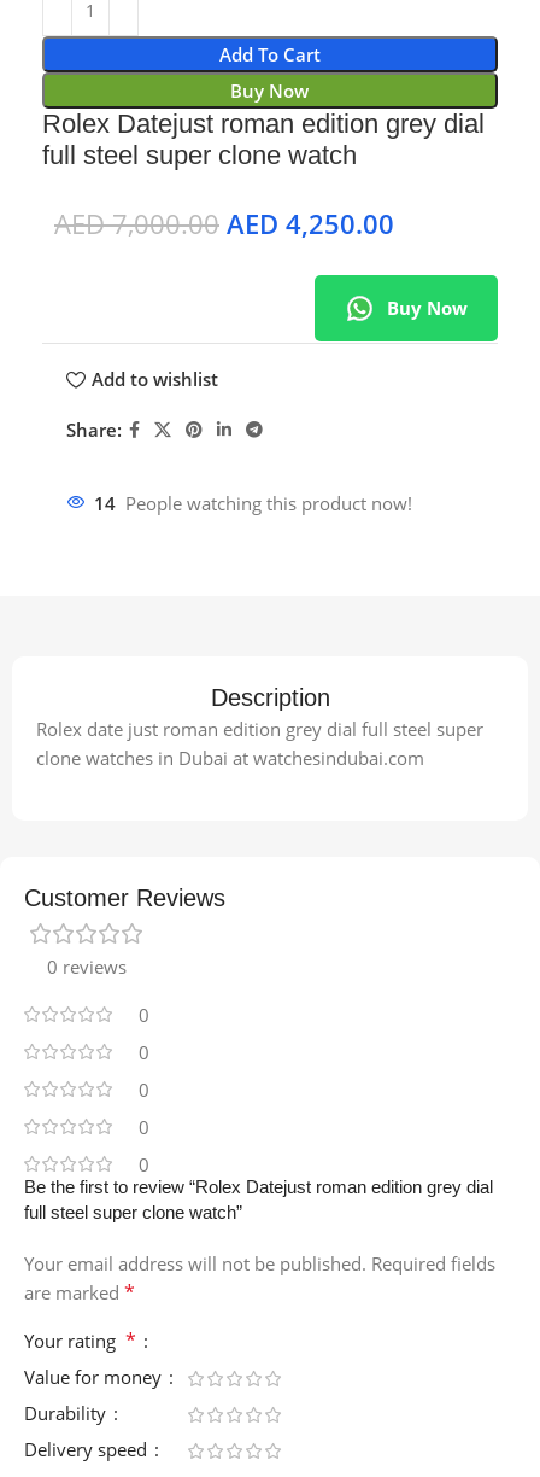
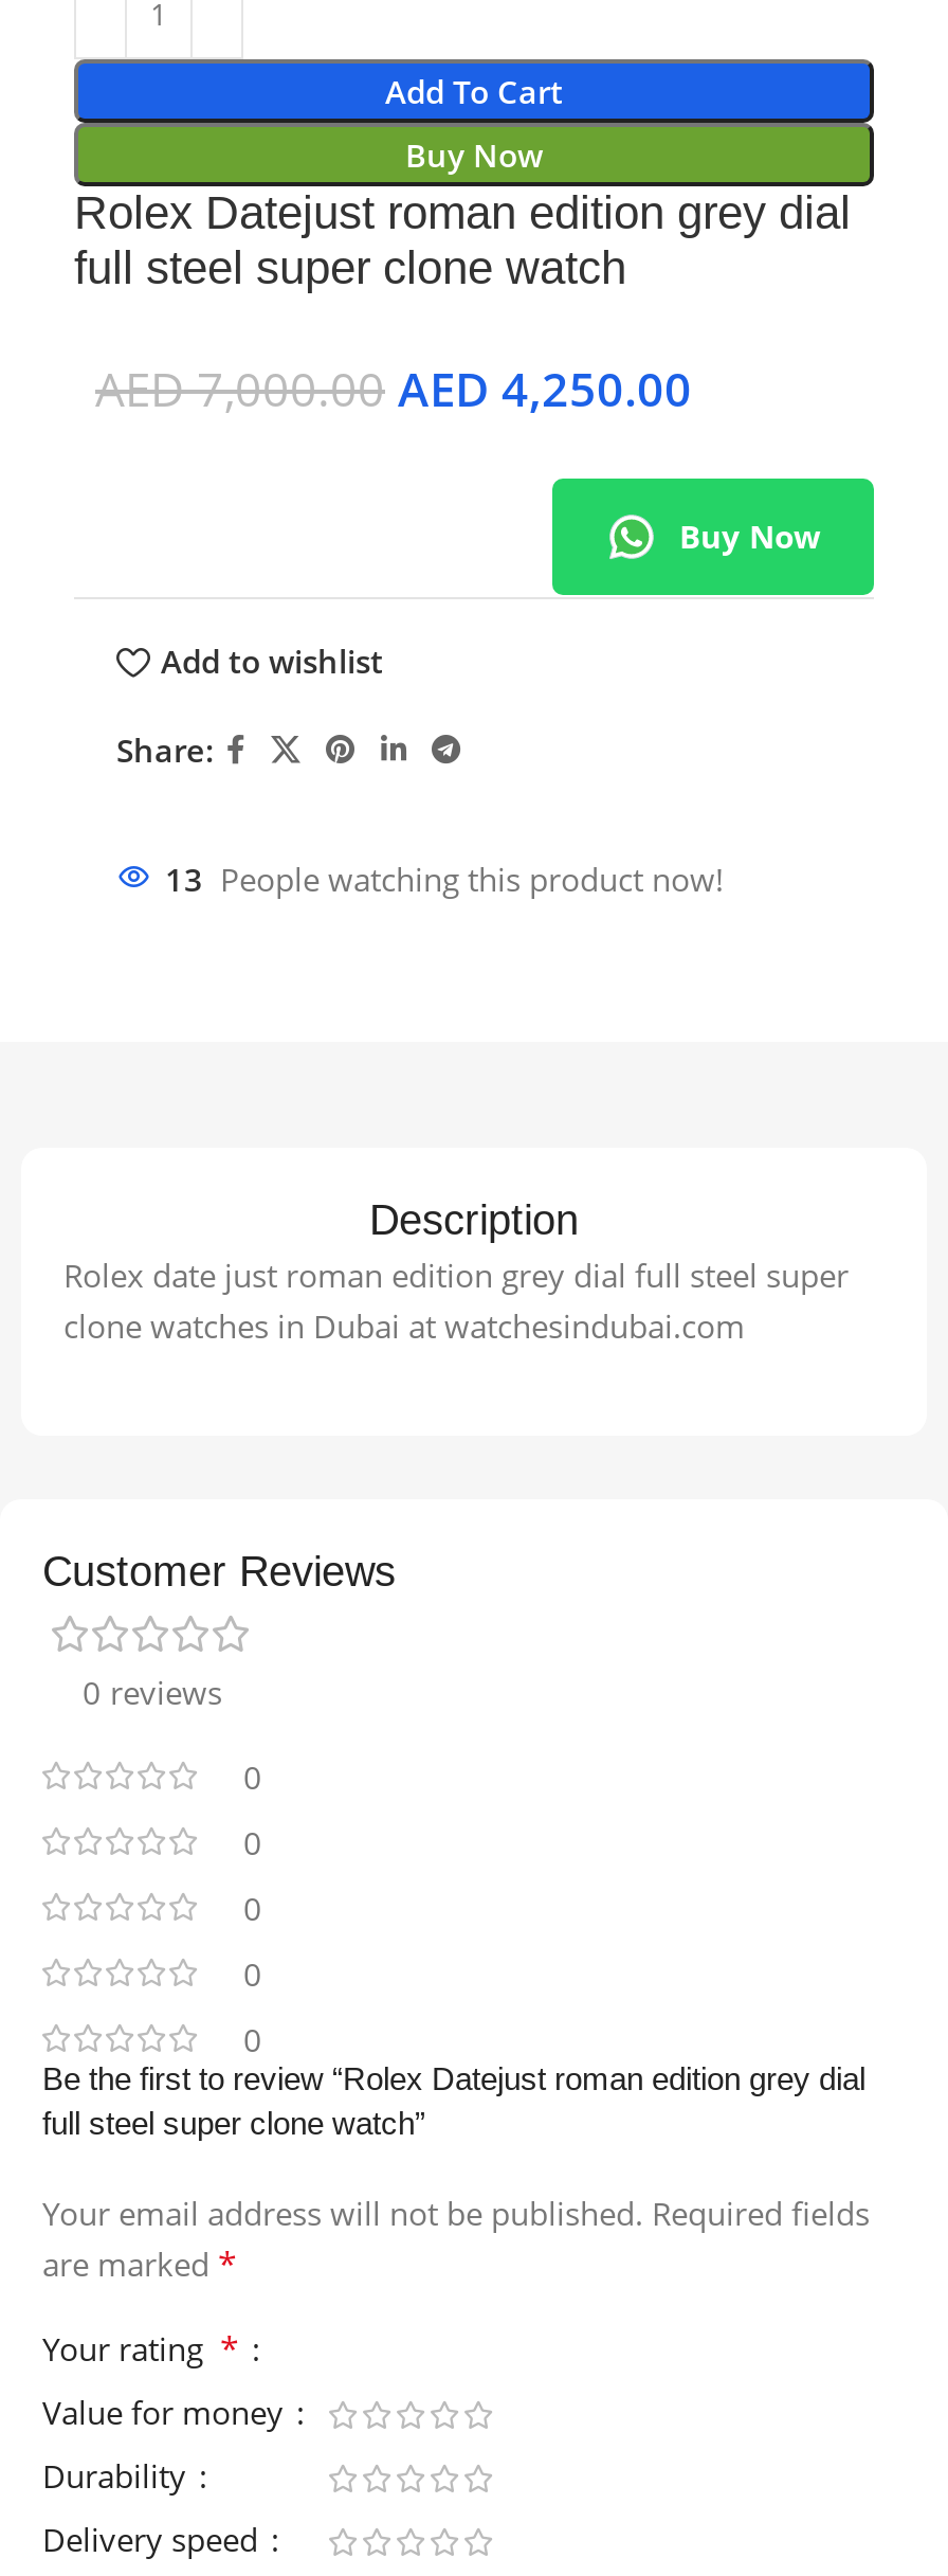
[94,491,412,515] 14 People watching this product now! -> [165,858,724,900] 13 People watching this product now!

